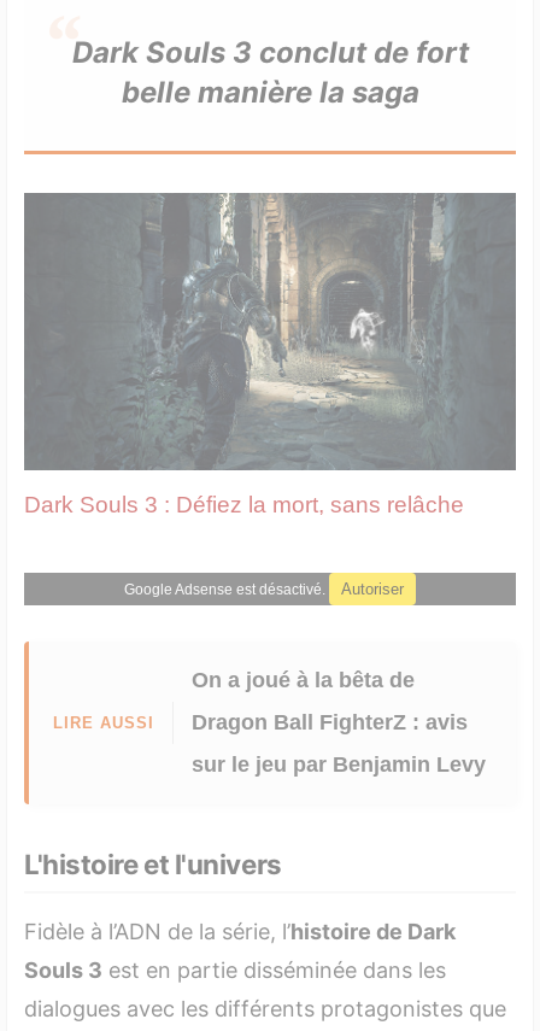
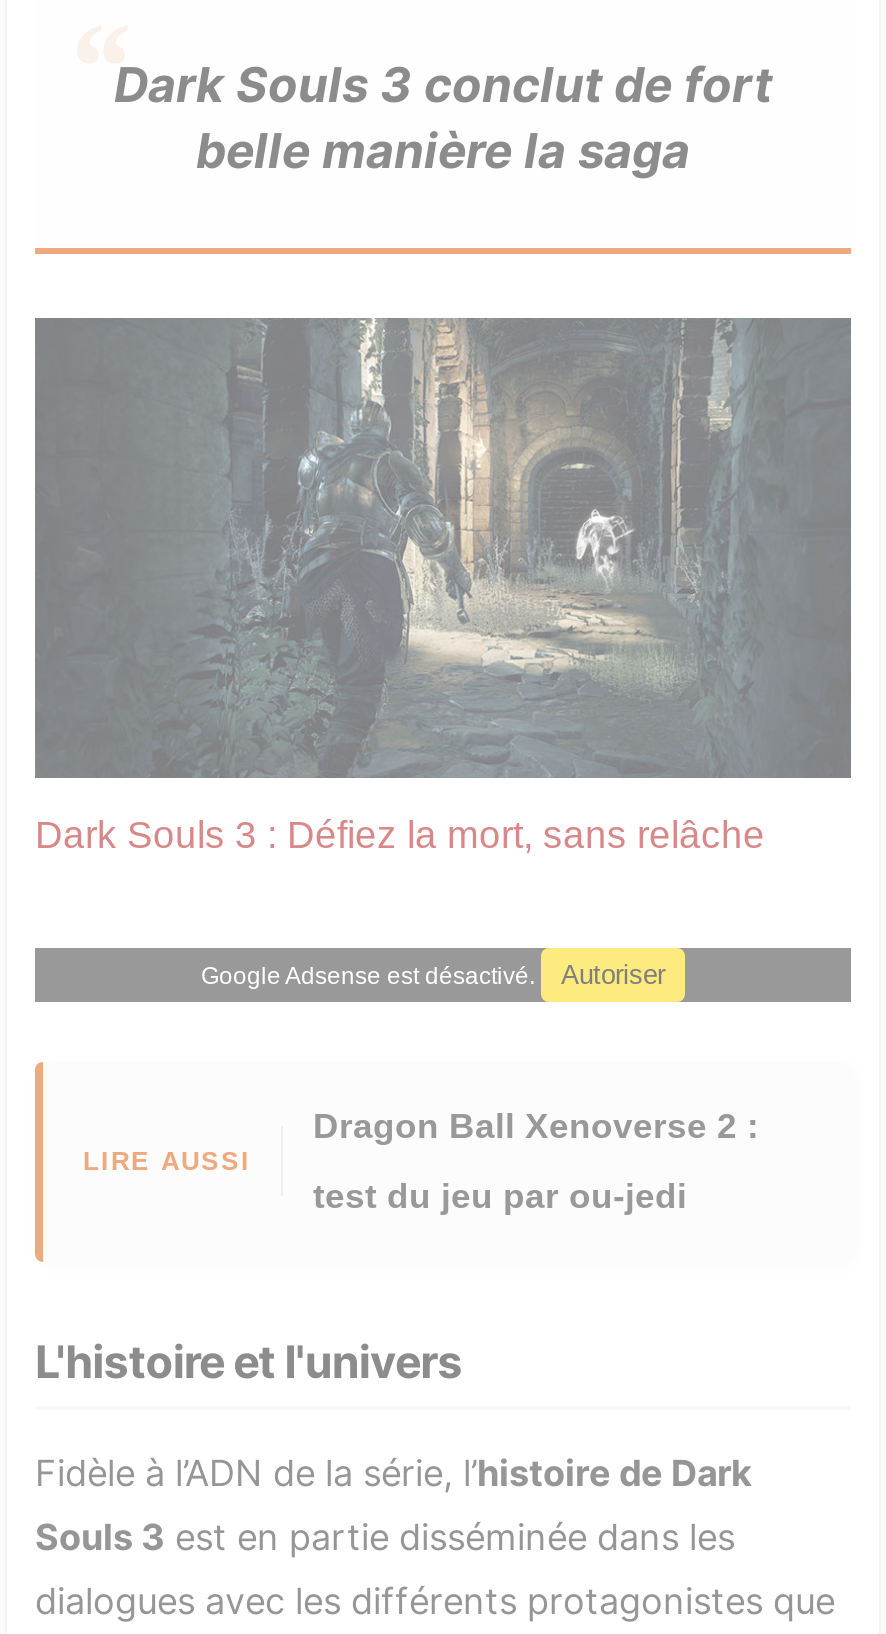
[192,668,486,776] On a joué à la bêta de | Dragon Ball FighterZ : avis | sur le jeu par Benjamin Levy -> [313,1105,759,1215] Dragon Ball Xenoverse 2 : | test du jeu par ou-jedi

